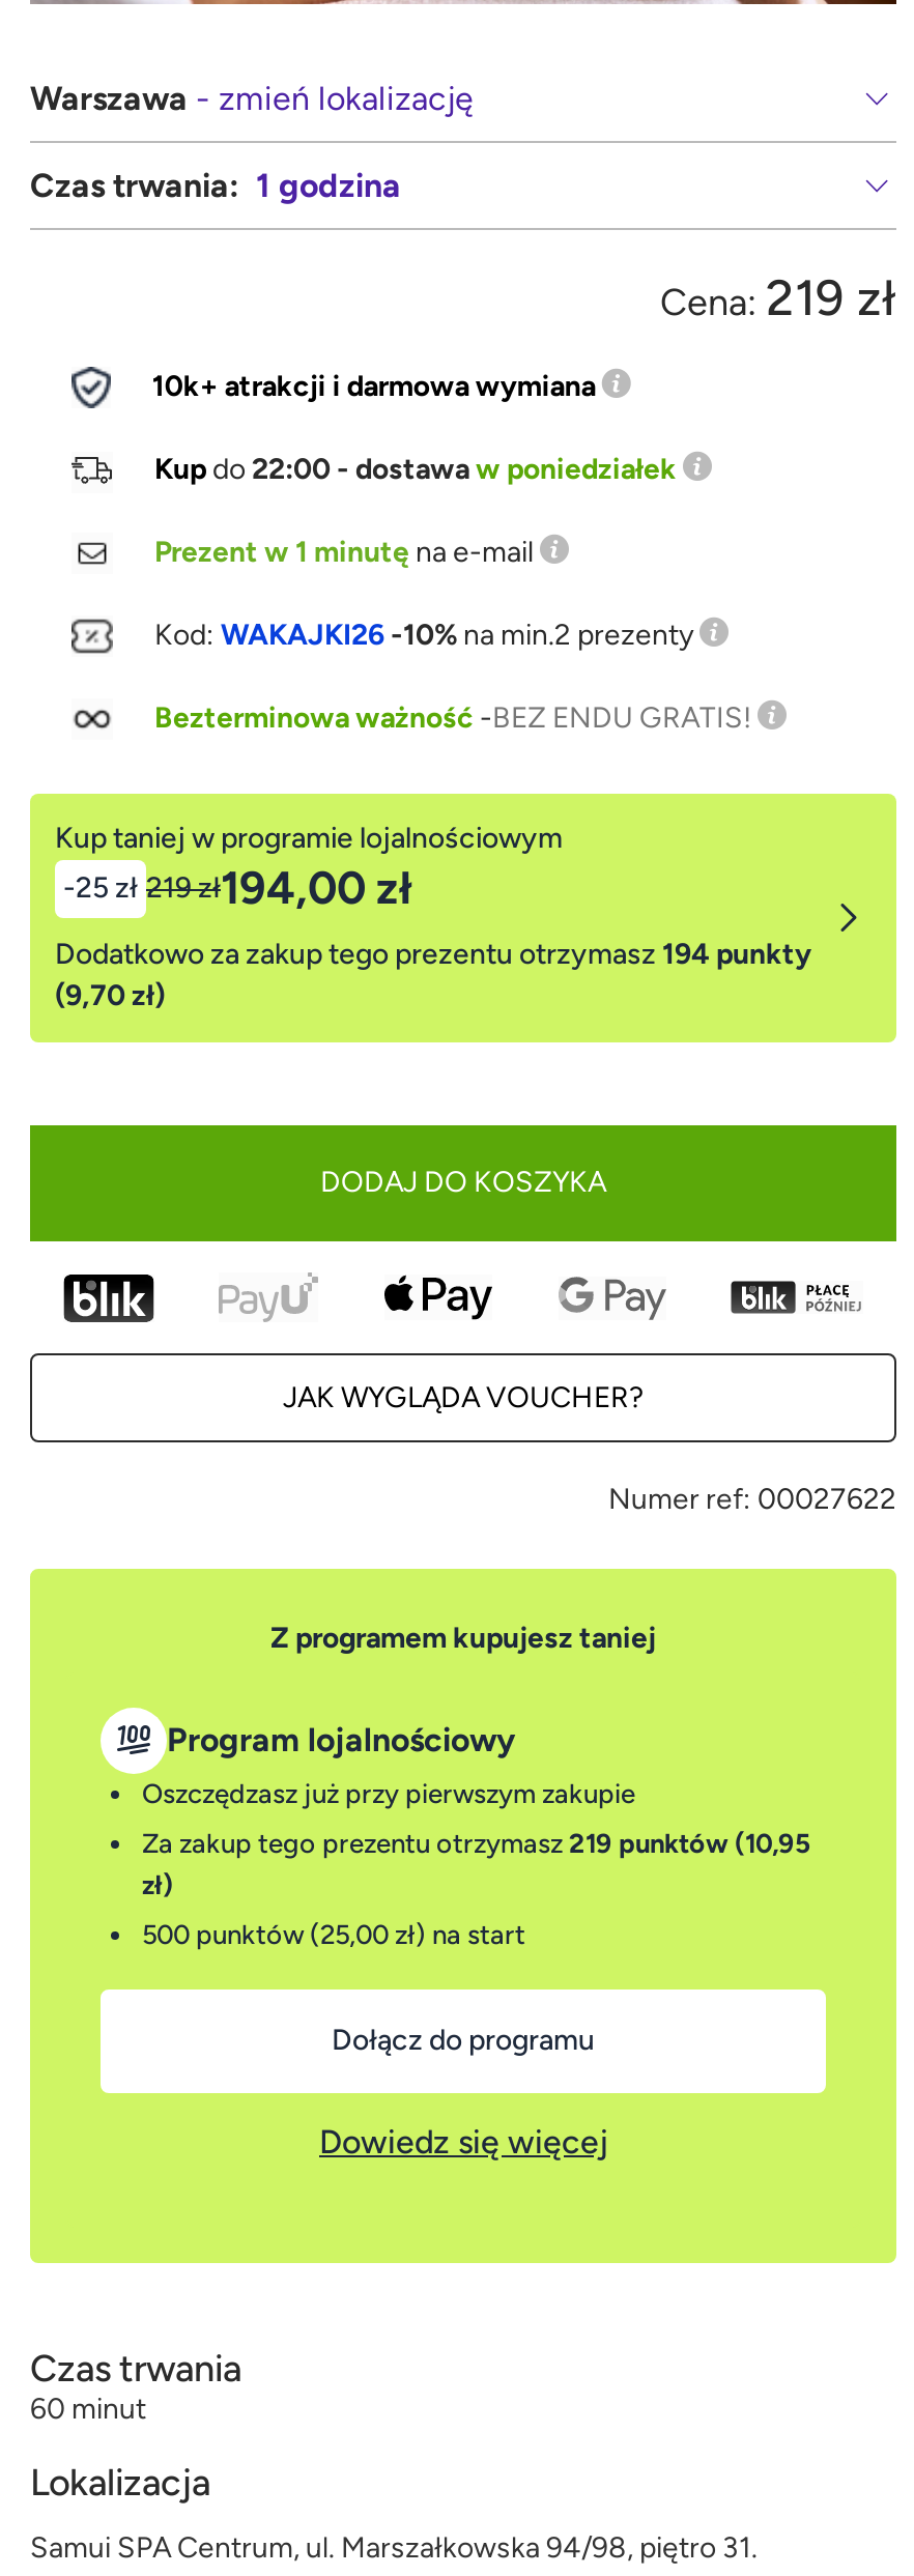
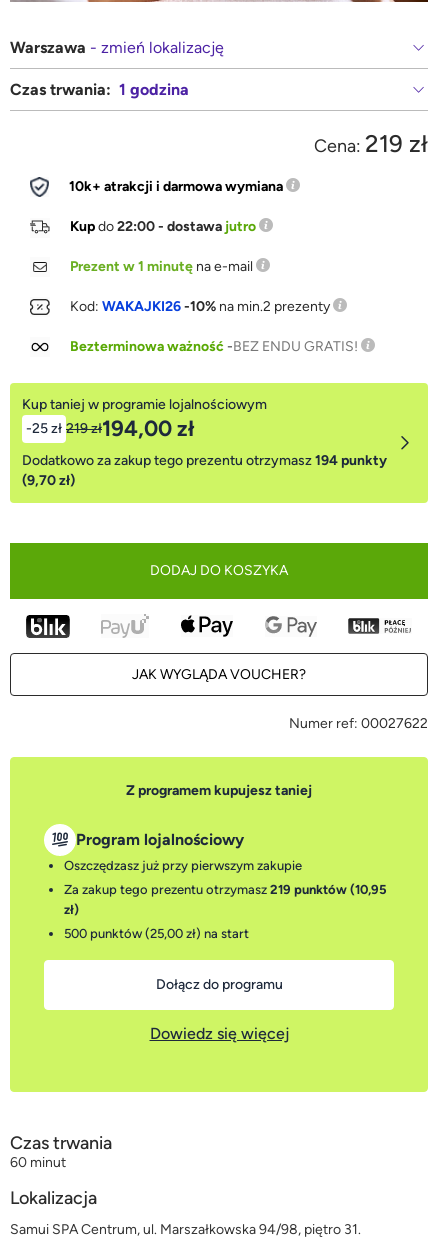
[154,452,677,488] Kup do 22:00 - dostawa w poniedziałek -> [70,218,256,235] Kup do 22:00 - dostawa jutro

